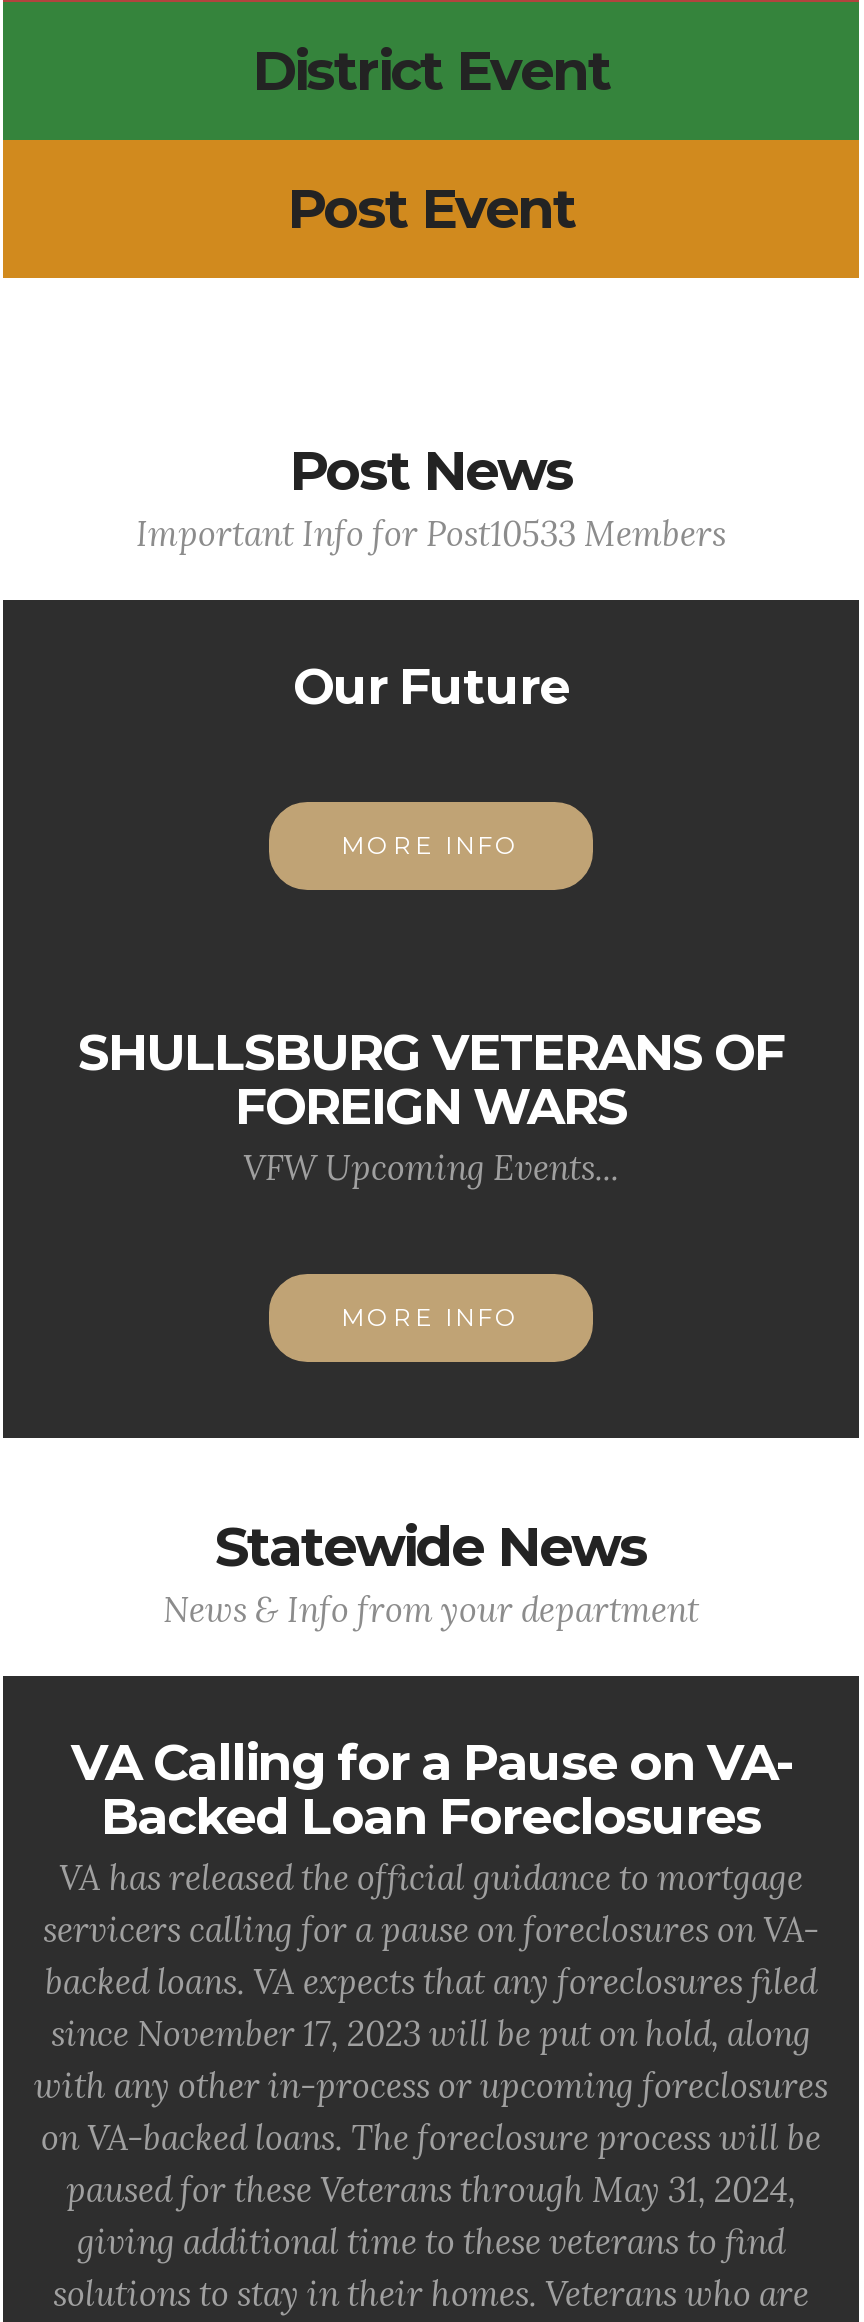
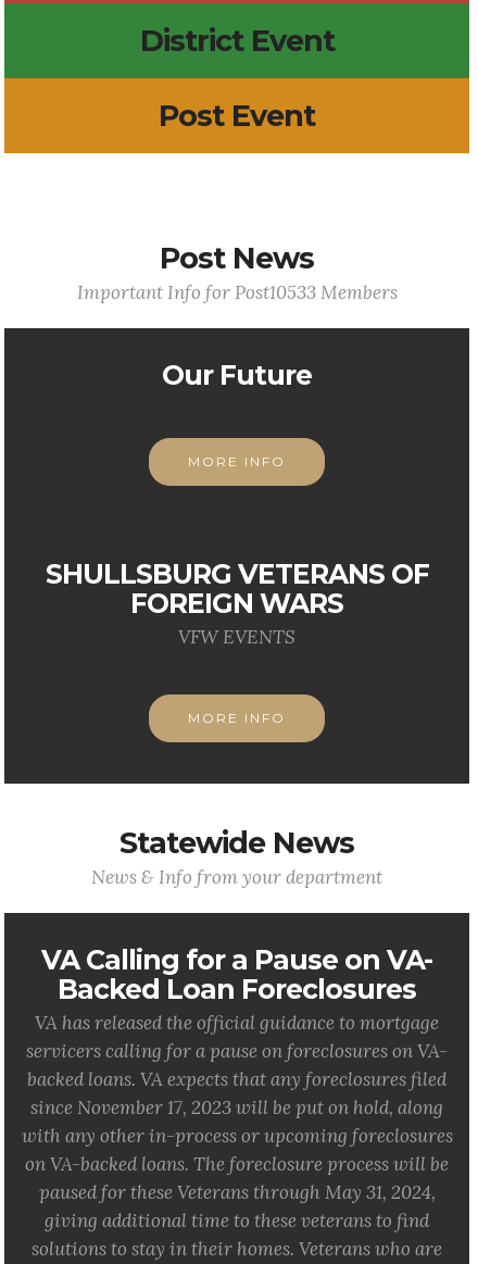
[243,1147,619,1191] VFW Upcoming Events... -> [178,625,295,649] VFW EVENTS

